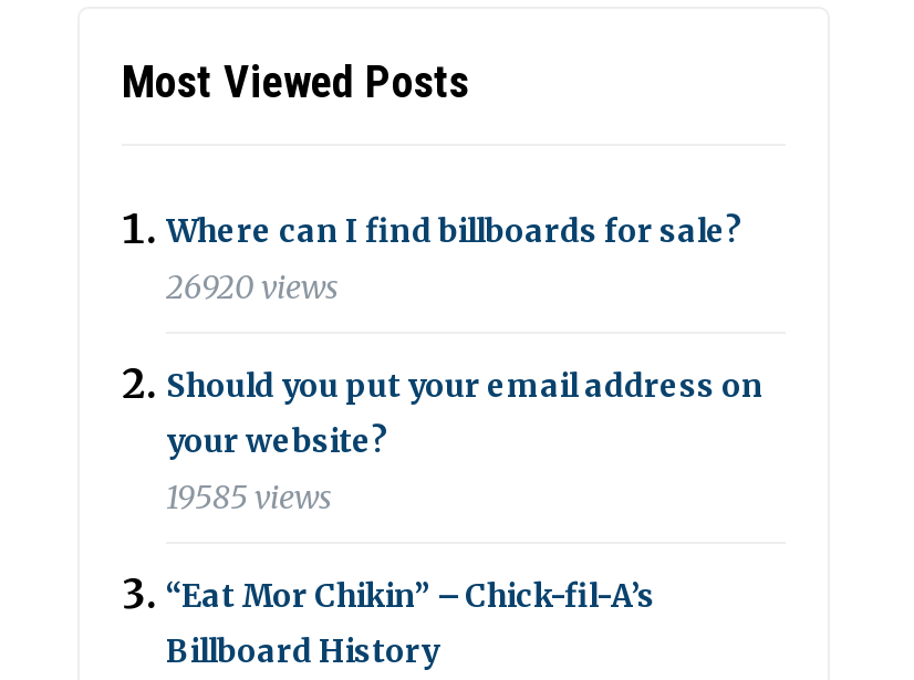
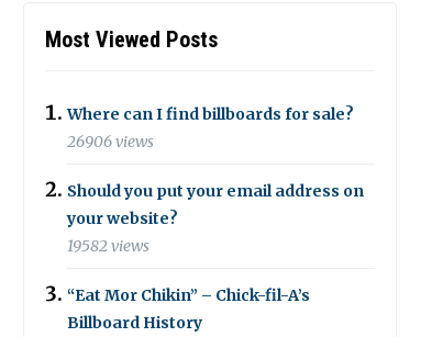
[166,267,339,307] 26920 views -> [67,132,154,152] 26906 views
[166,477,332,517] 19585 views -> [67,236,149,256] 19582 views

